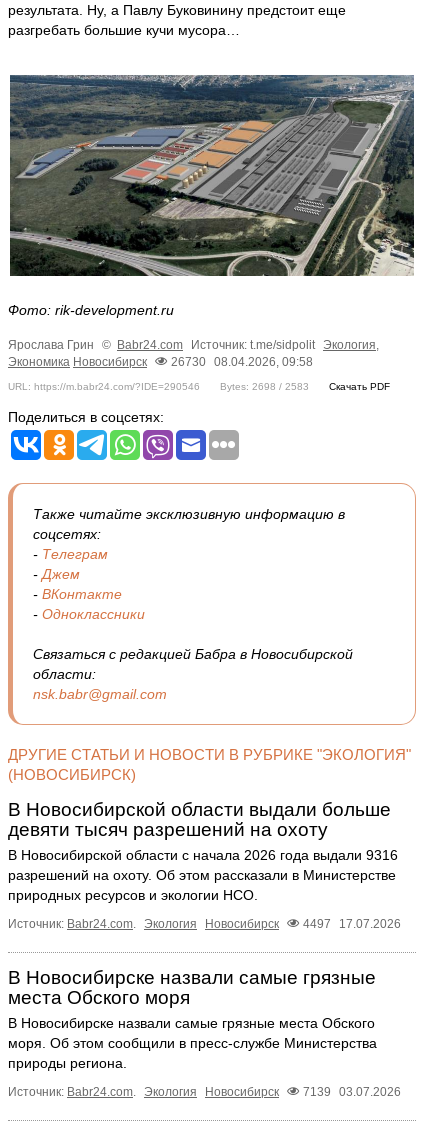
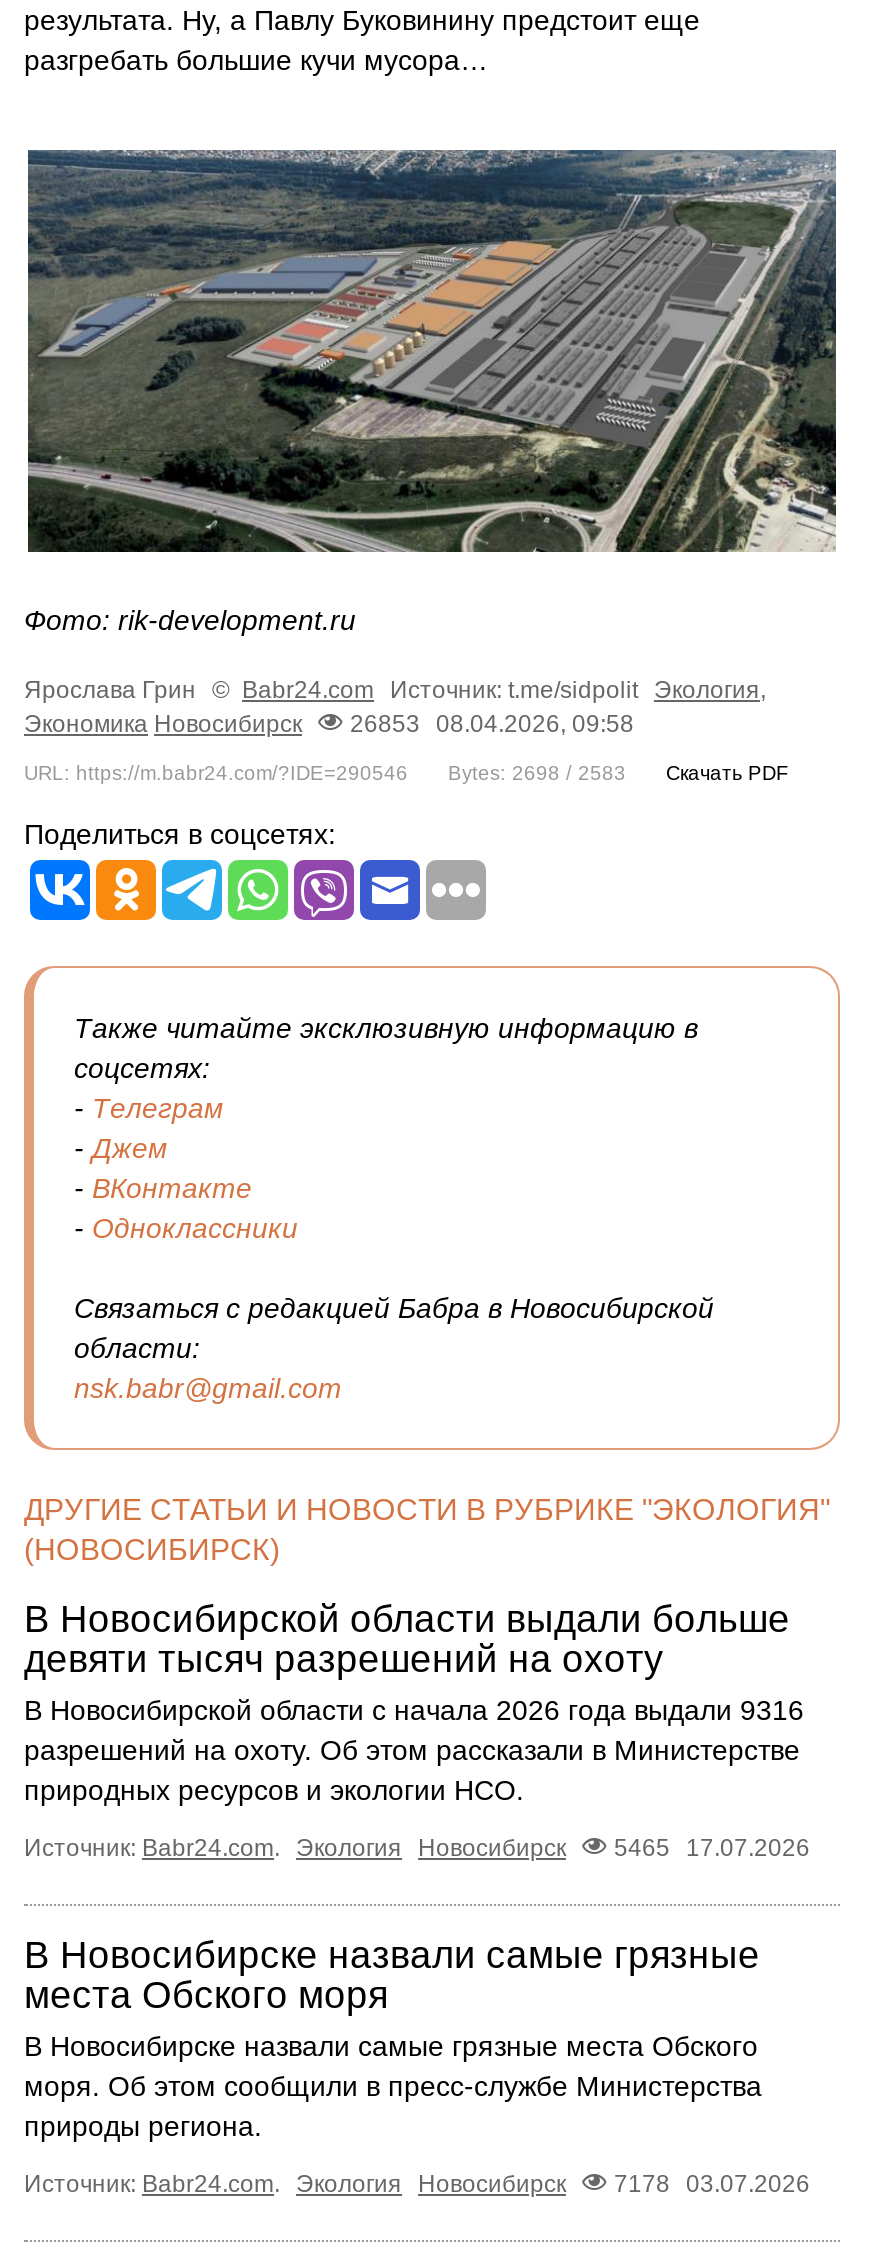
[8,355,313,369] Экономика Новосибирск 26730 08.04.2026, 09:58 -> [24,710,634,738] Экономика Новосибирск 26853 08.04.2026, 09:58
[8,917,401,931] Источник: Babr24.com. Экология Новосибирск 4497 17.07.2026 -> [24,1835,810,1863] Источник: Babr24.com. Экология Новосибирск 5465 17.07.2026
[8,1085,401,1099] Источник: Babr24.com. Экология Новосибирск 7139 03.07.2026 -> [24,2171,810,2199] Источник: Babr24.com. Экология Новосибирск 7178 03.07.2026

